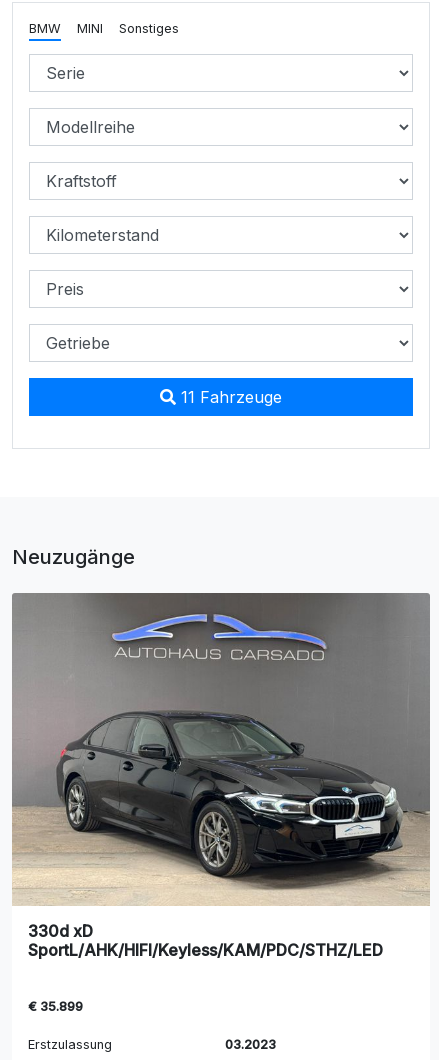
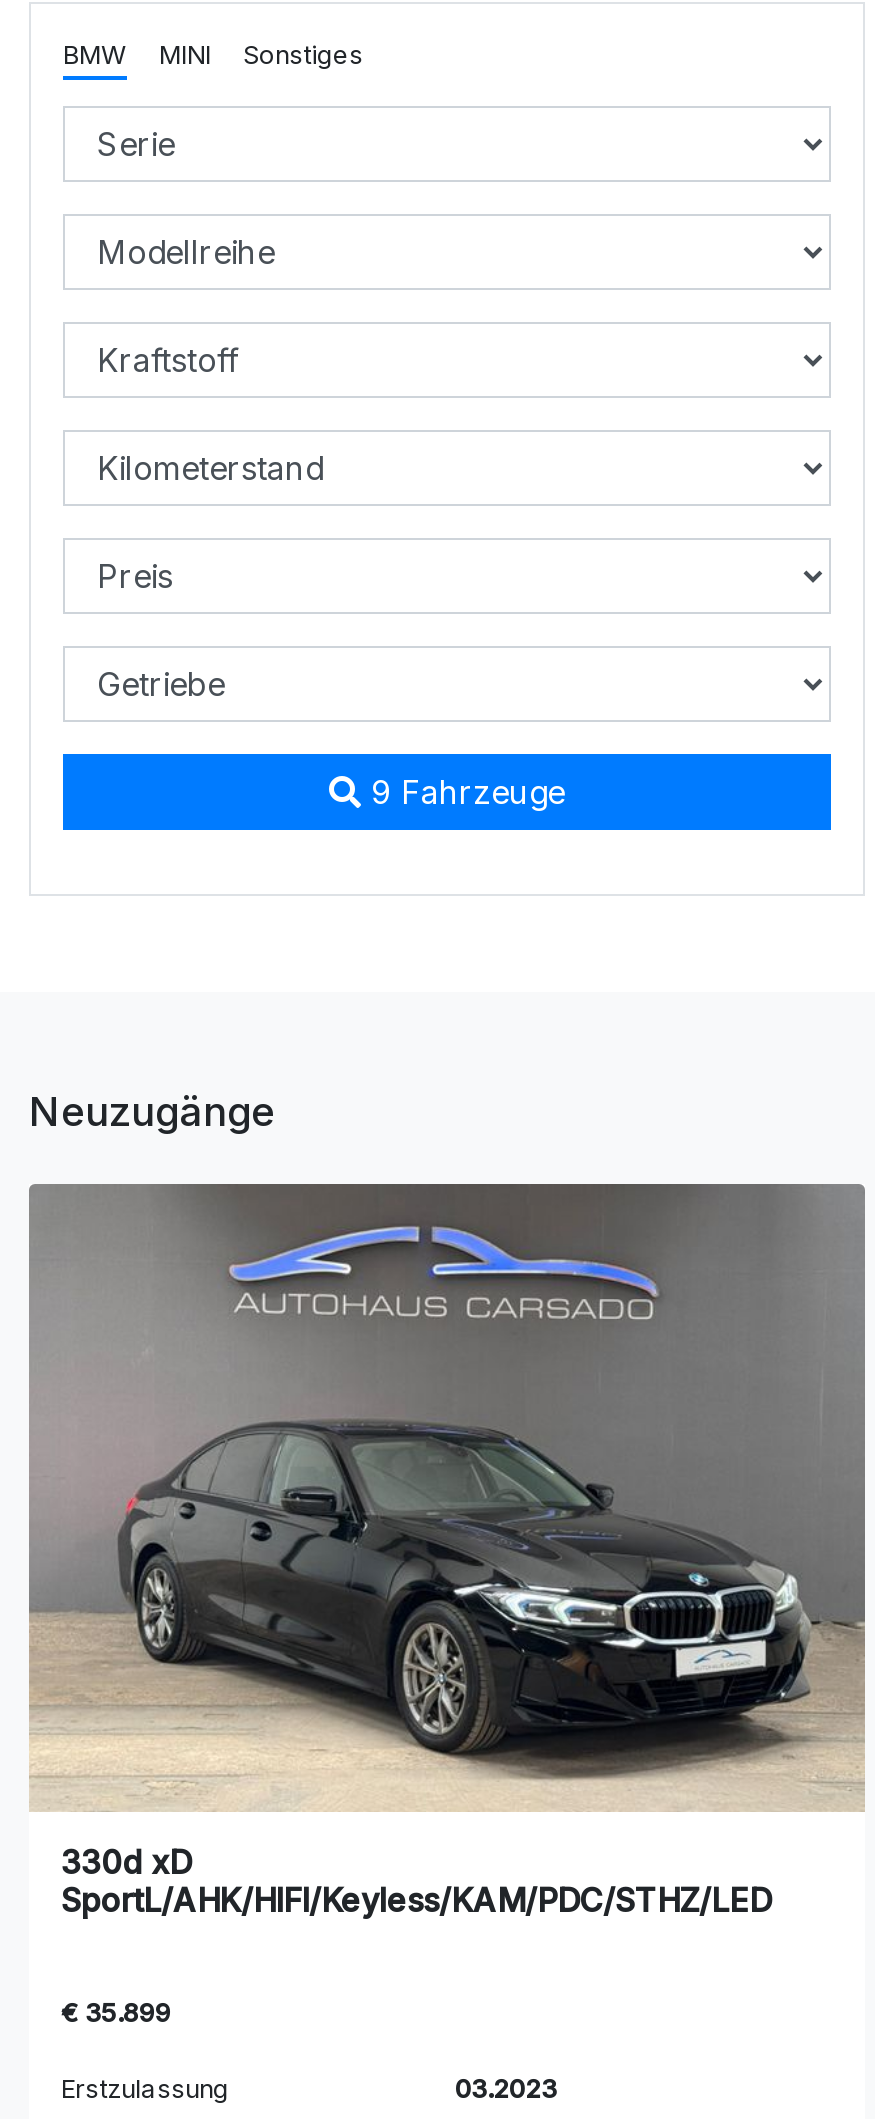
[181,387,282,407] 11 Fahrzeuge -> [371,772,565,812] 9 Fahrzeuge

